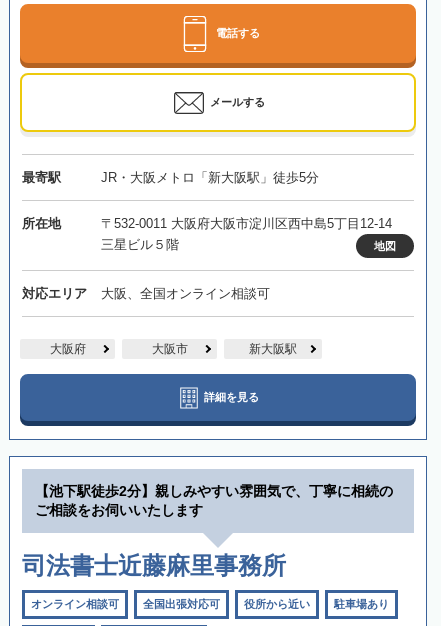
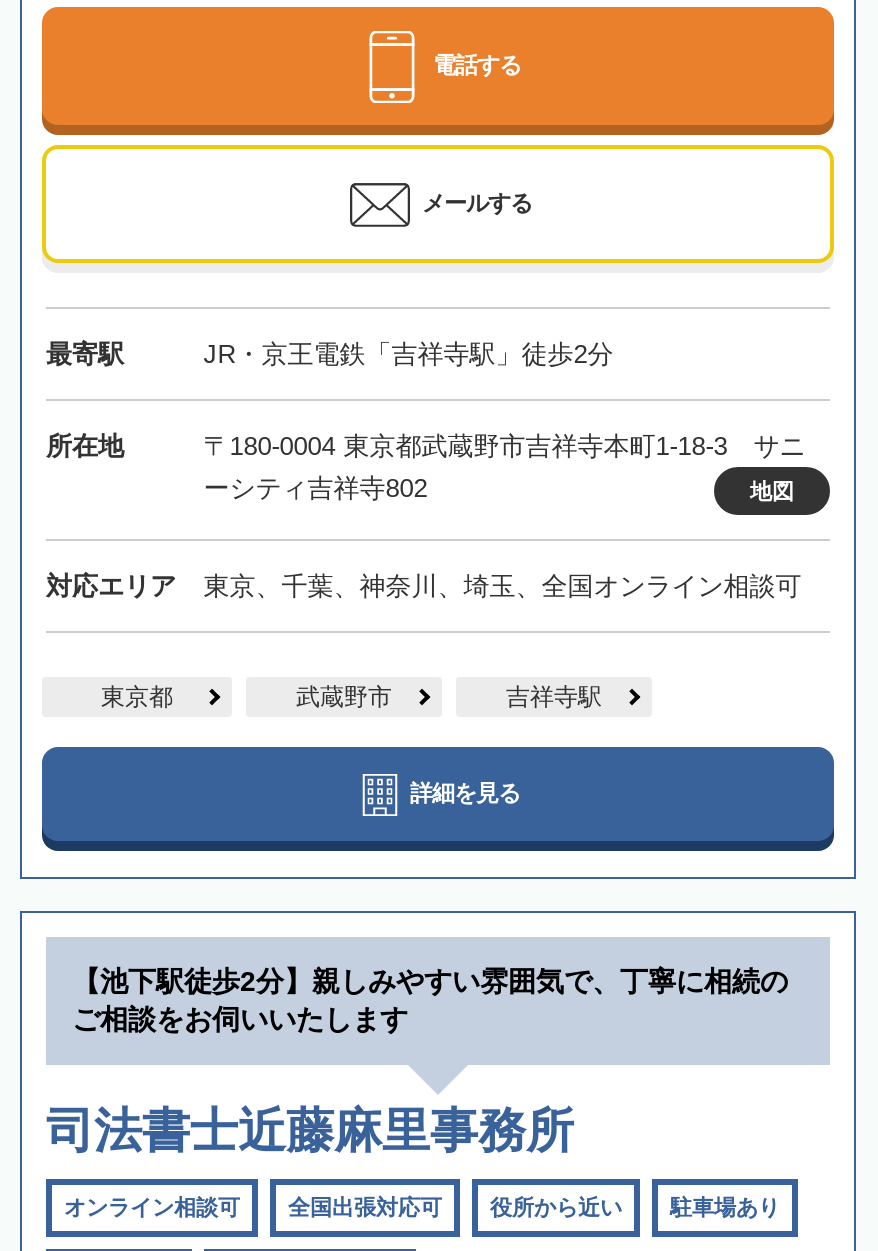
[101,170,319,185] JR・大阪メトロ「新大阪駅」徒歩5分 -> [203,339,613,369] JR・京王電鉄「吉祥寺駅」徒歩2分
[101,216,405,252] 〒532-0011 大阪府大阪市淀川区西中島5丁目12-14 | 三星ビル５階 -> [203,431,805,503] 〒180-0004 東京都武蔵野市吉祥寺本町1-18-3 サニ | ーシティ吉祥寺802
[101,286,270,301] 大阪、全国オンライン相談可 -> [203,571,801,601] 東京、千葉、神奈川、埼玉、全国オンライン相談可
[49,342,297,356] 大阪府 | 大阪市 | 新大阪駅 -> [101,683,602,711] 東京都 | 武蔵野市 | 吉祥寺駅

